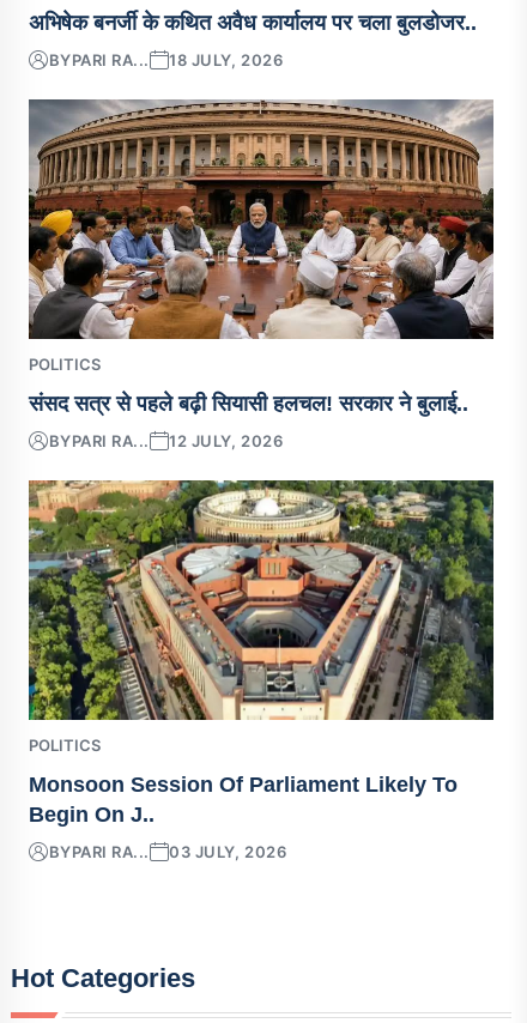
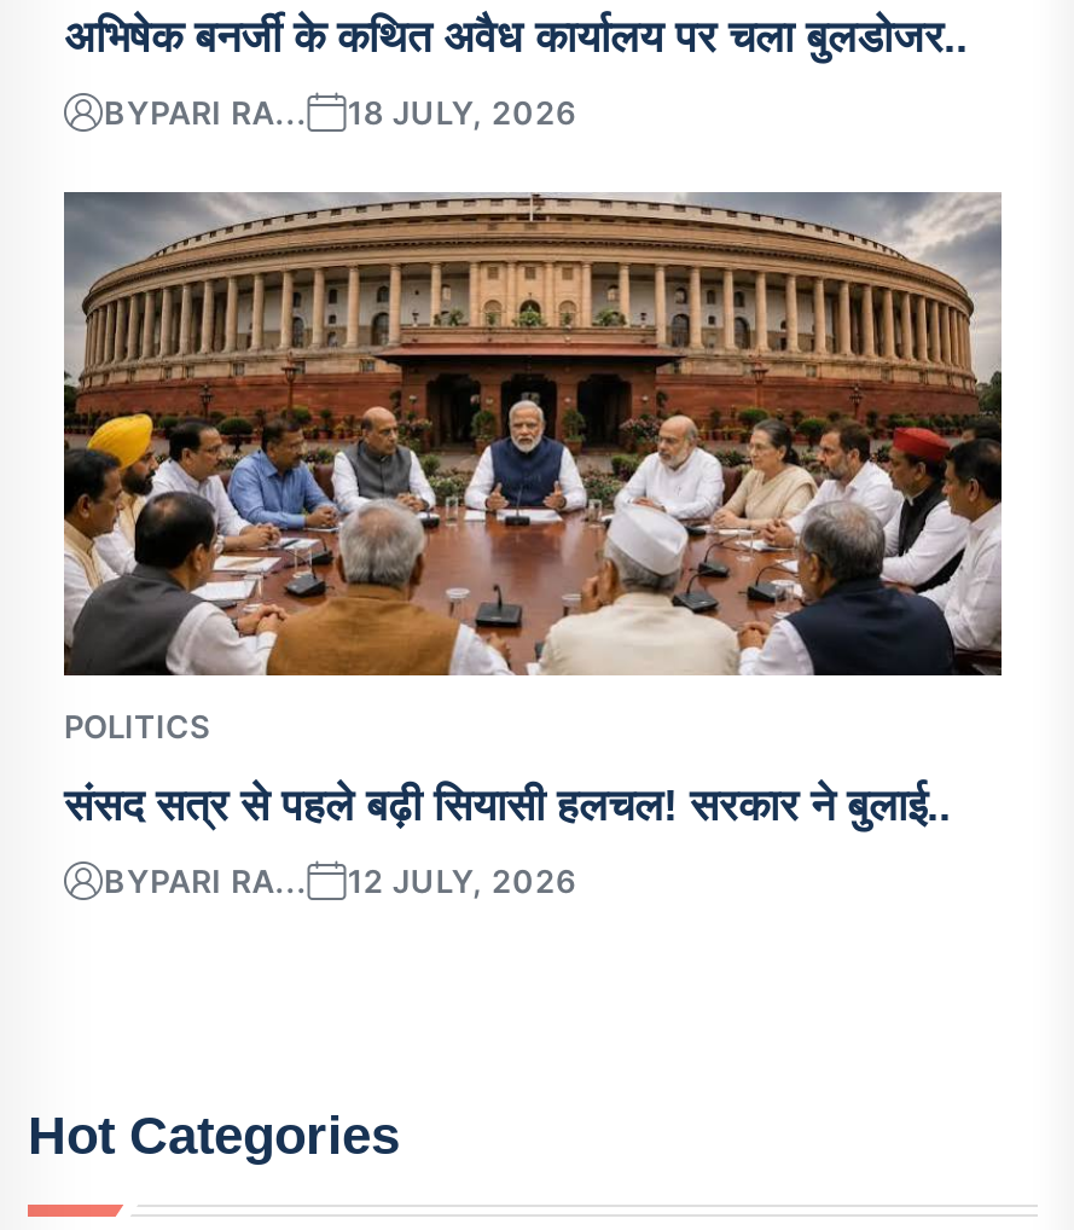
[28,479,495,861] [image] | POLITICS | Monsoon Session Of Parliament Likely To | Begin On J.. | BYPARI RA... | 03 JULY, 2026 -> none

